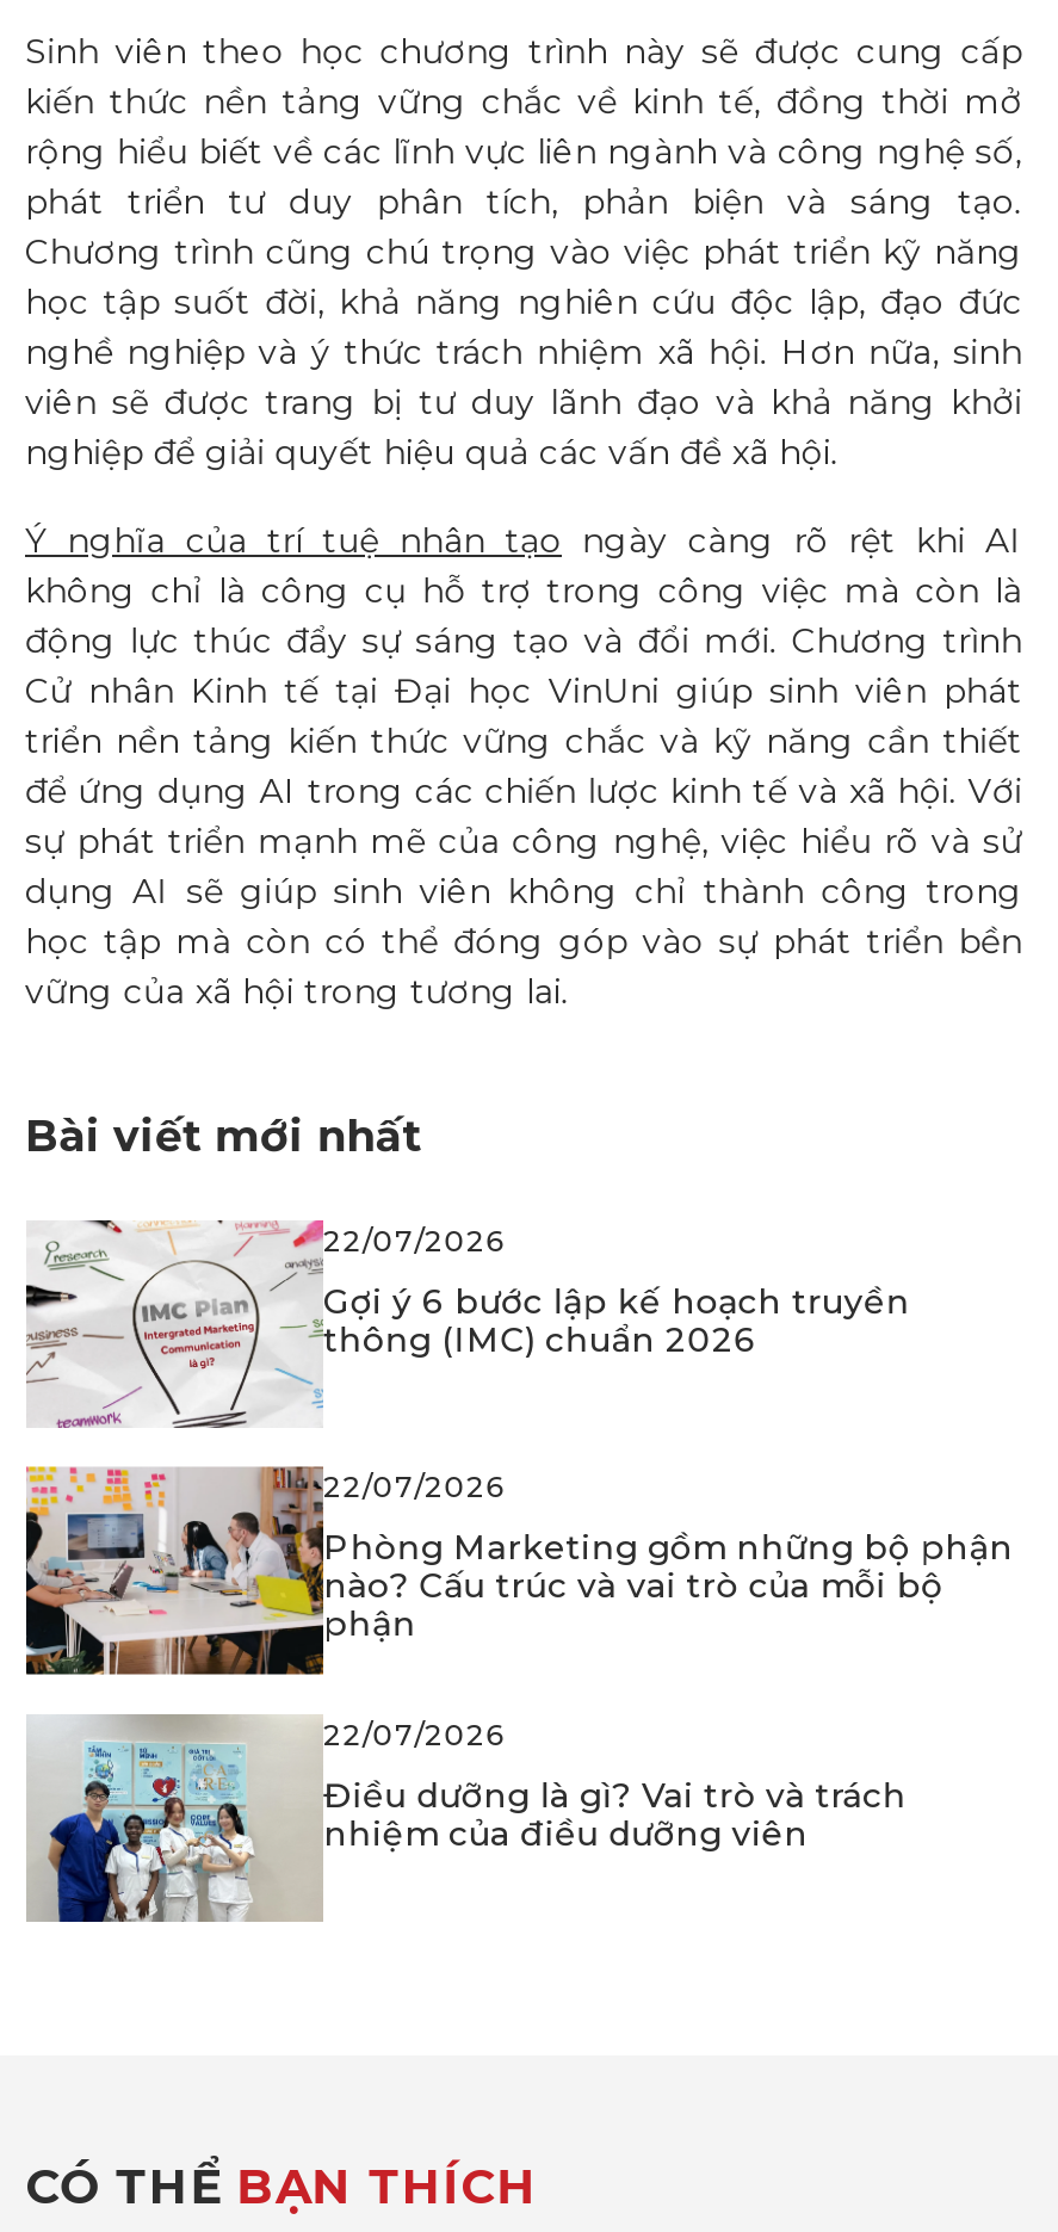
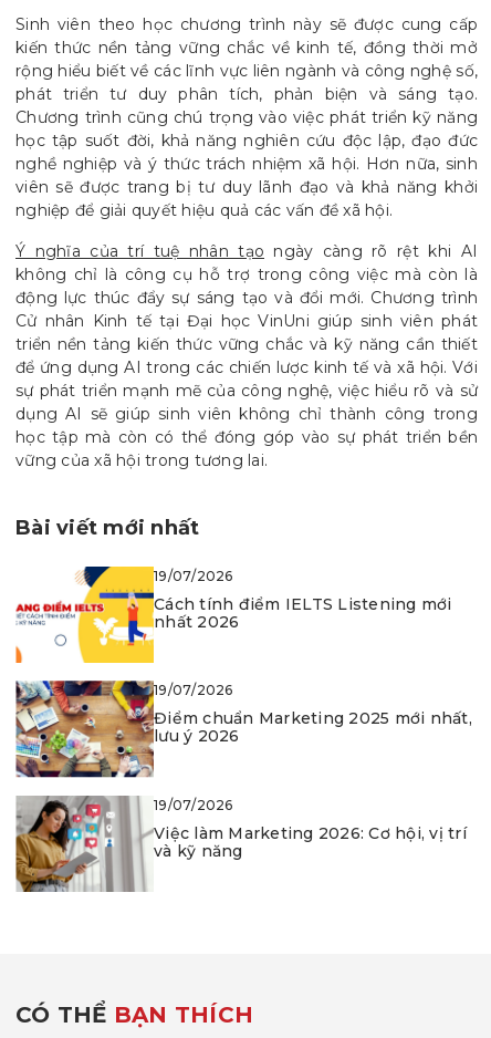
[23,1218,503,1430] [image] | 22/07/2026 -> [15,565,233,664] [image] | 19/07/2026
[323,1279,910,1360] Gợi ý 6 bước lập kế hoạch truyền | thông (IMC) chuẩn 2026 -> [154,594,452,631] Cách tính điểm IELTS Listening mới | nhất 2026
[23,1464,503,1676] [image] | 22/07/2026 -> [15,679,233,778] [image] | 19/07/2026
[323,1526,1013,1645] Phòng Marketing gồm những bộ phận | nào? Cấu trúc và vai trò của mỗi bộ | phận -> [154,708,472,746] Điểm chuẩn Marketing 2025 mới nhất, | lưu ý 2026
[27,1714,503,1924] [image] | 22/07/2026 -> [15,796,233,893] [image] | 19/07/2026
[323,1773,907,1854] Điều dưỡng là gì? Vai trò và trách | nhiệm của điều dưỡng viên -> [154,823,466,860] Việc làm Marketing 2026: Cơ hội, vị trí | và kỹ năng

